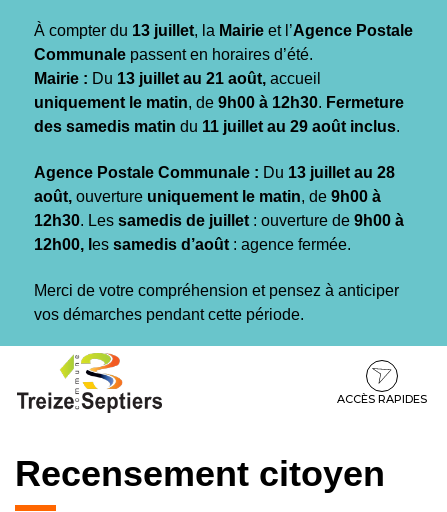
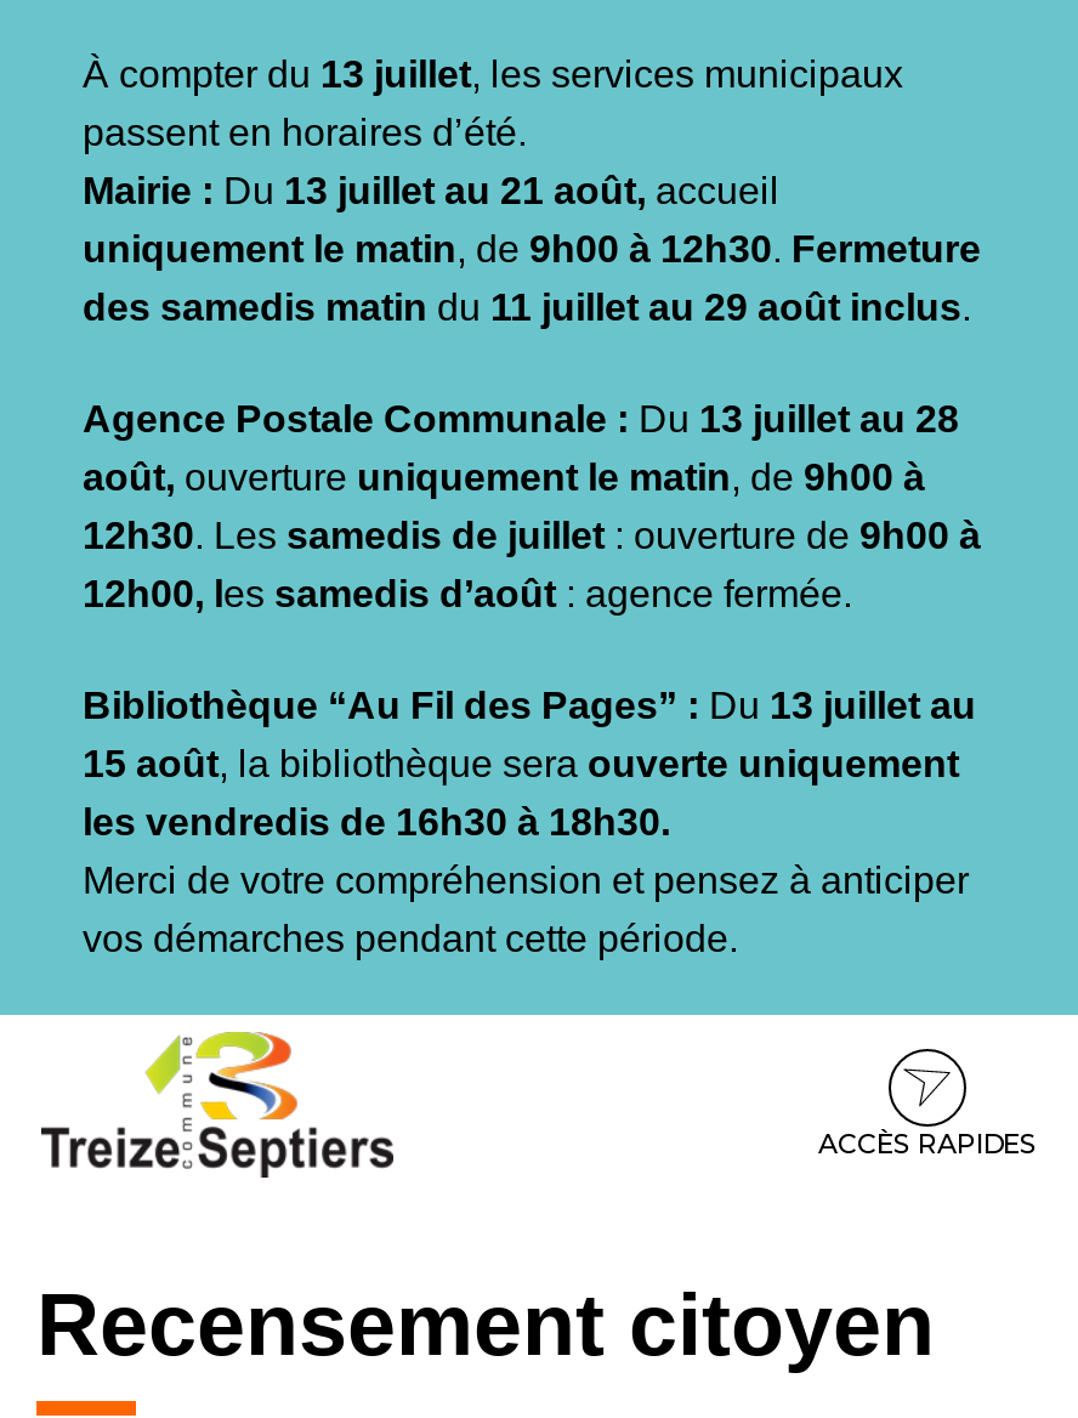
[34,22,413,63] À compter du 13 juillet, la Mairie et l’Agence Postale | Communale passent en horaires d’été. -> [83,53,903,153] À compter du 13 juillet, les services municipaux | passent en horaires d’été.
none -> [83,685,976,843] Bibliothèque “Au Fil des Pages” : Du 13 juillet au | 15 août, la bibliothèque sera ouverte uniquement | les vendredis de 16h30 à 18h30.

